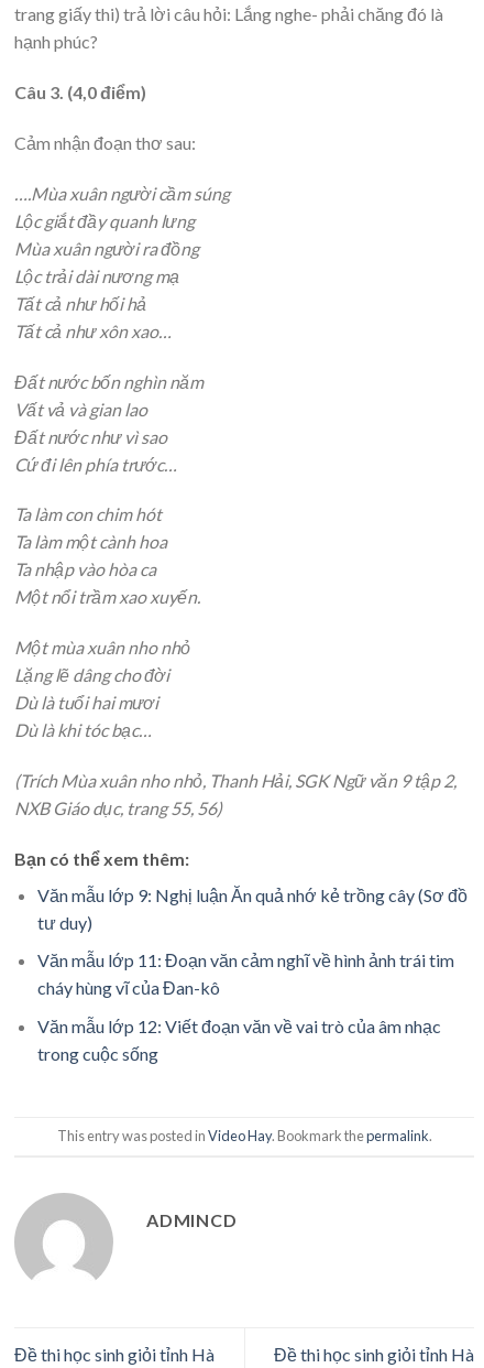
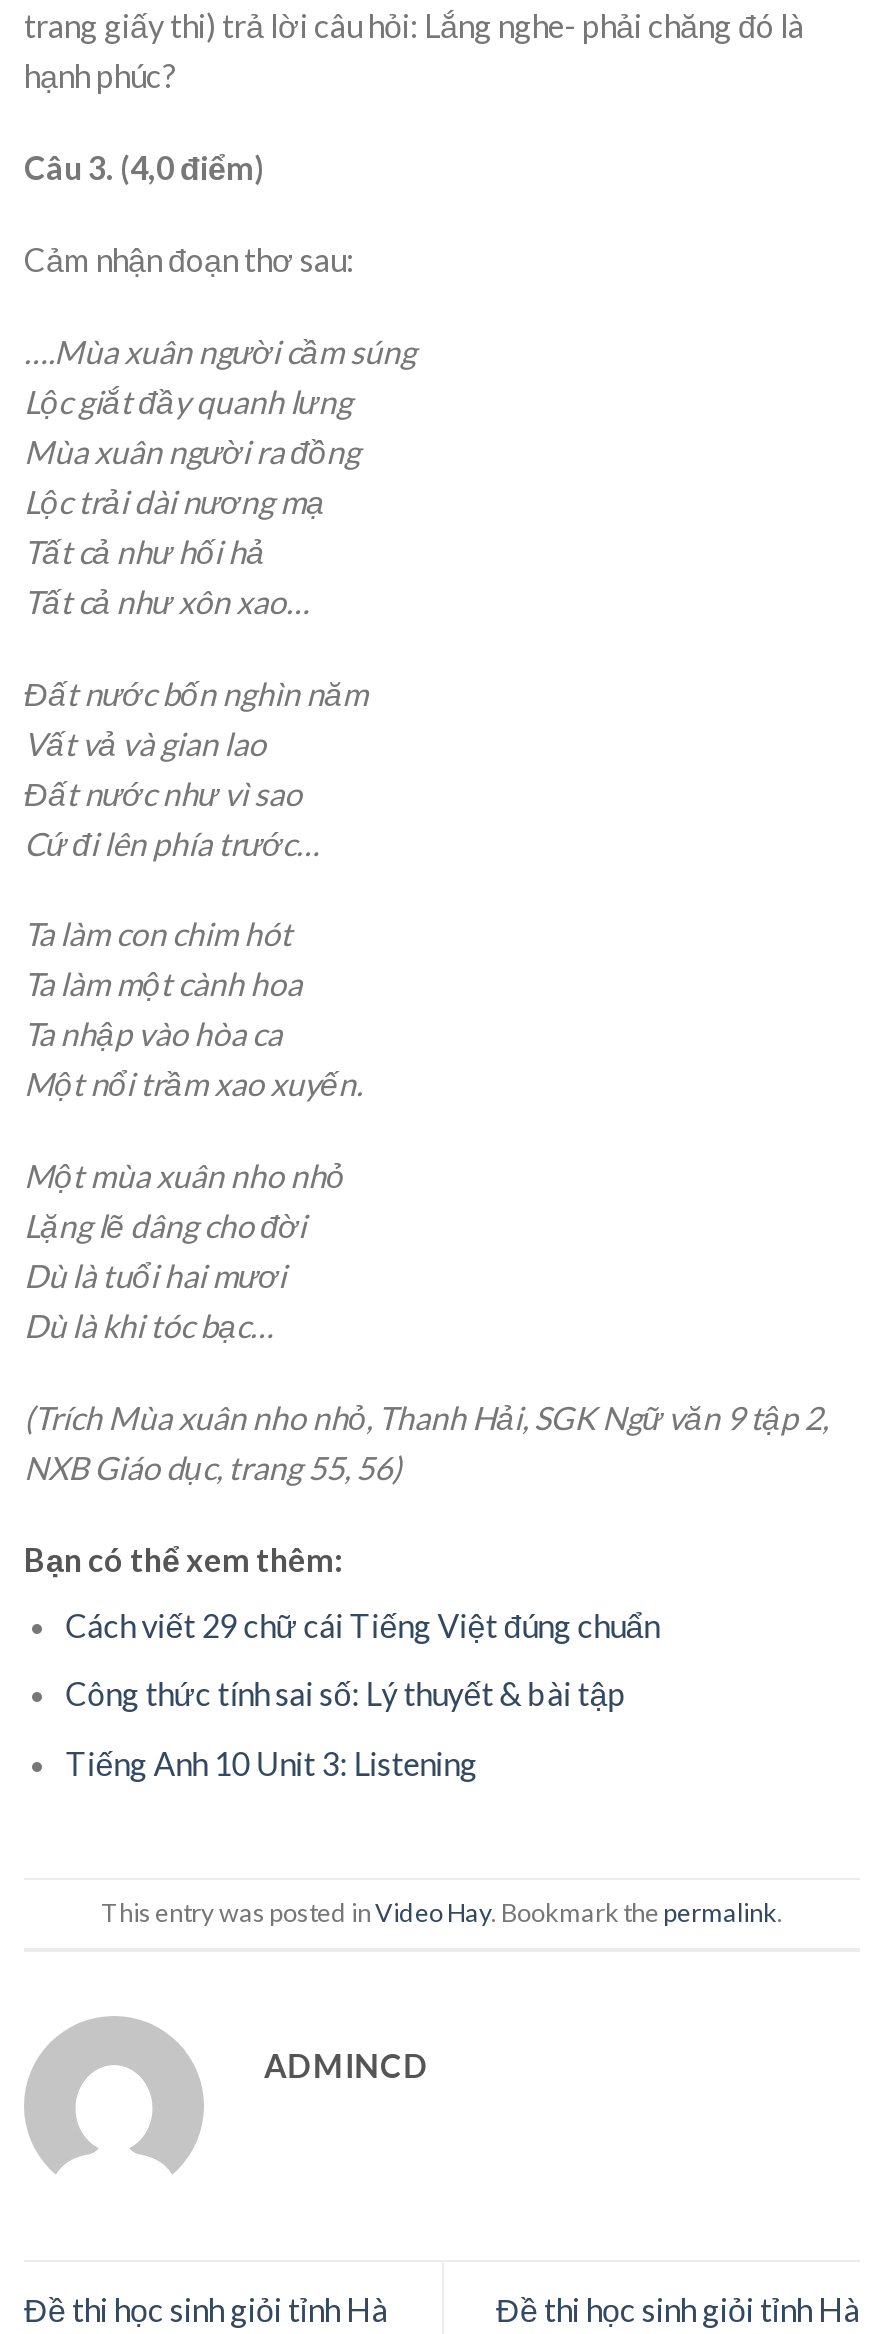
[37,884,467,933] Văn mẫu lớp 9: Nghị luận Ăn quả nhớ kẻ trồng cây (Sơ đồ | tư duy) -> [66,1606,660,1644] Cách viết 29 chữ cái Tiếng Việt đúng chuẩn
[37,950,454,998] Văn mẫu lớp 11: Đoạn văn cảm nghĩ về hình ảnh trái tim | cháy hùng vĩ của Đan-kô -> [66,1675,626,1713] Công thức tính sai số: Lý thuyết & bài tập
[37,1016,441,1064] Văn mẫu lớp 12: Viết đoạn văn về vai trò của âm nhạc | trong cuộc sống -> [66,1744,478,1782] Tiếng Anh 10 Unit 3: Listening

